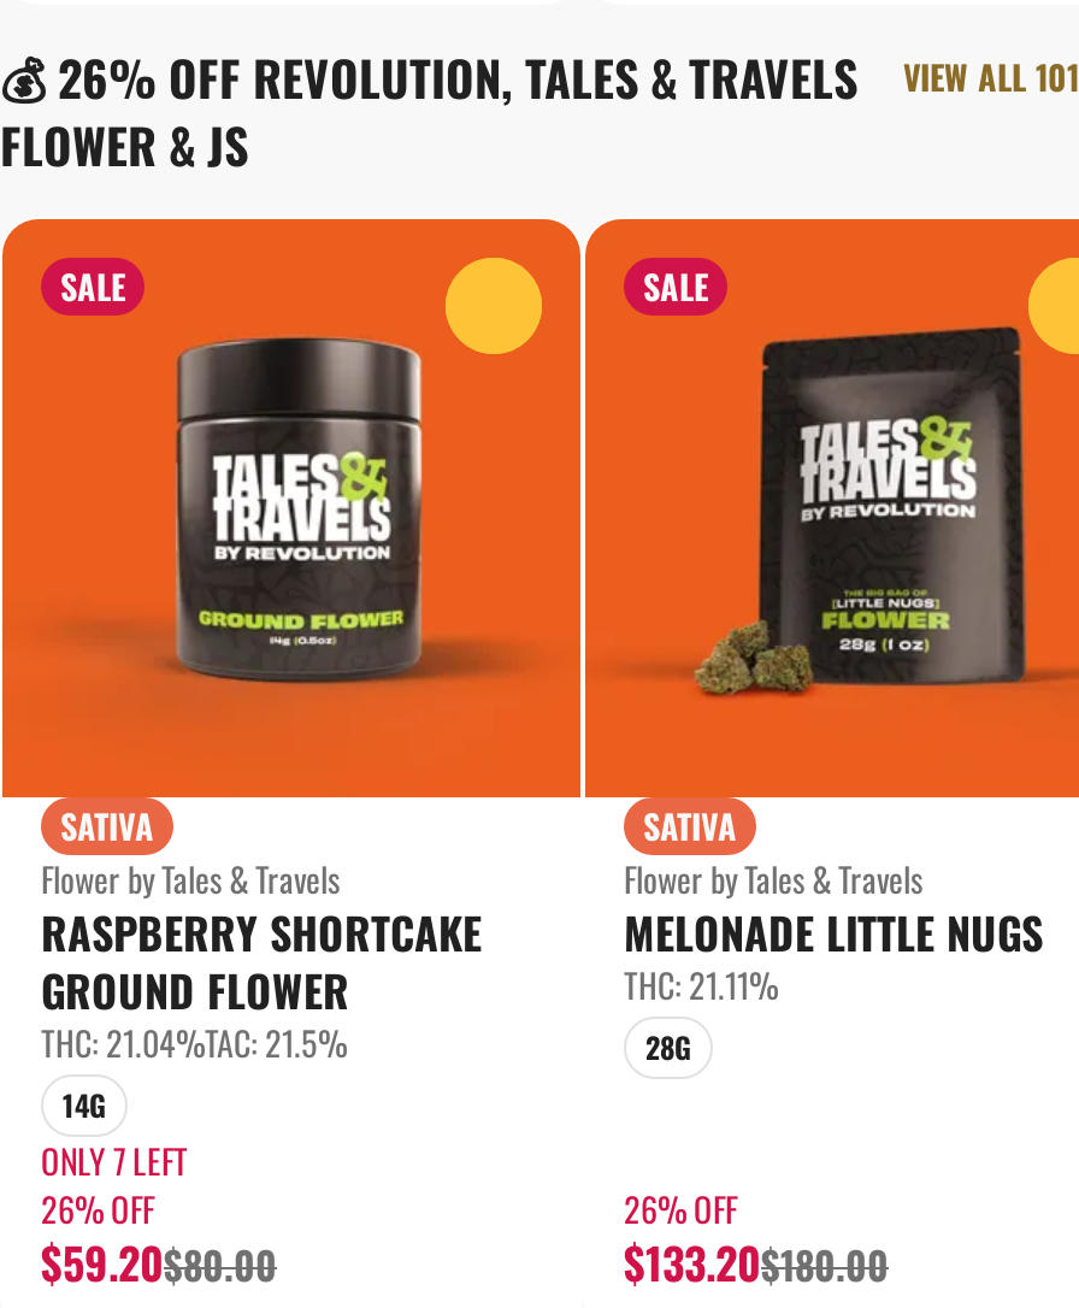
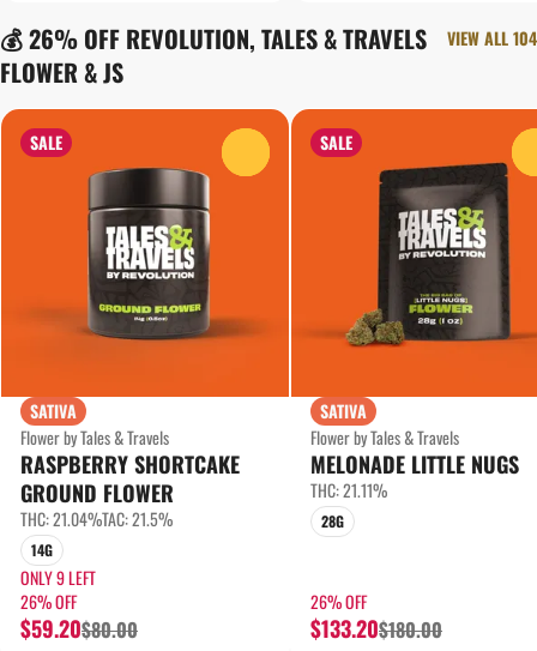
[903,51,1079,101] VIEW ALL 101 -> [447,25,537,50] VIEW ALL 104
[41,1135,188,1185] ONLY 7 LEFT -> [20,565,96,590] ONLY 9 LEFT

